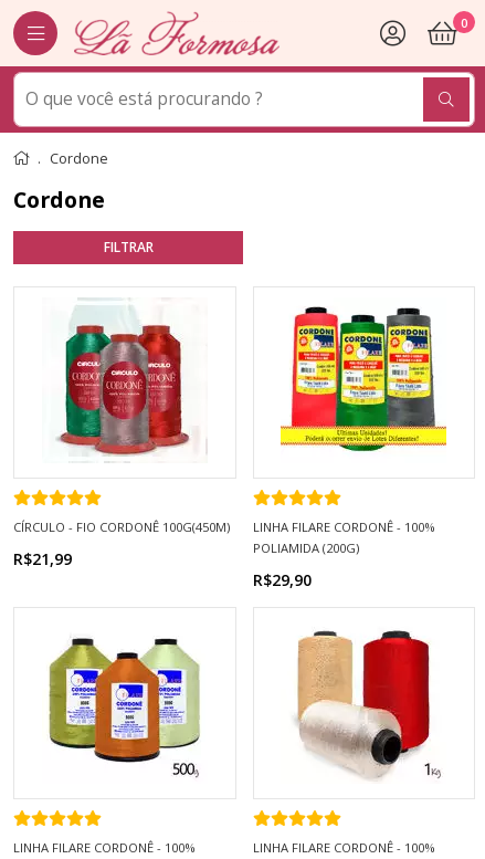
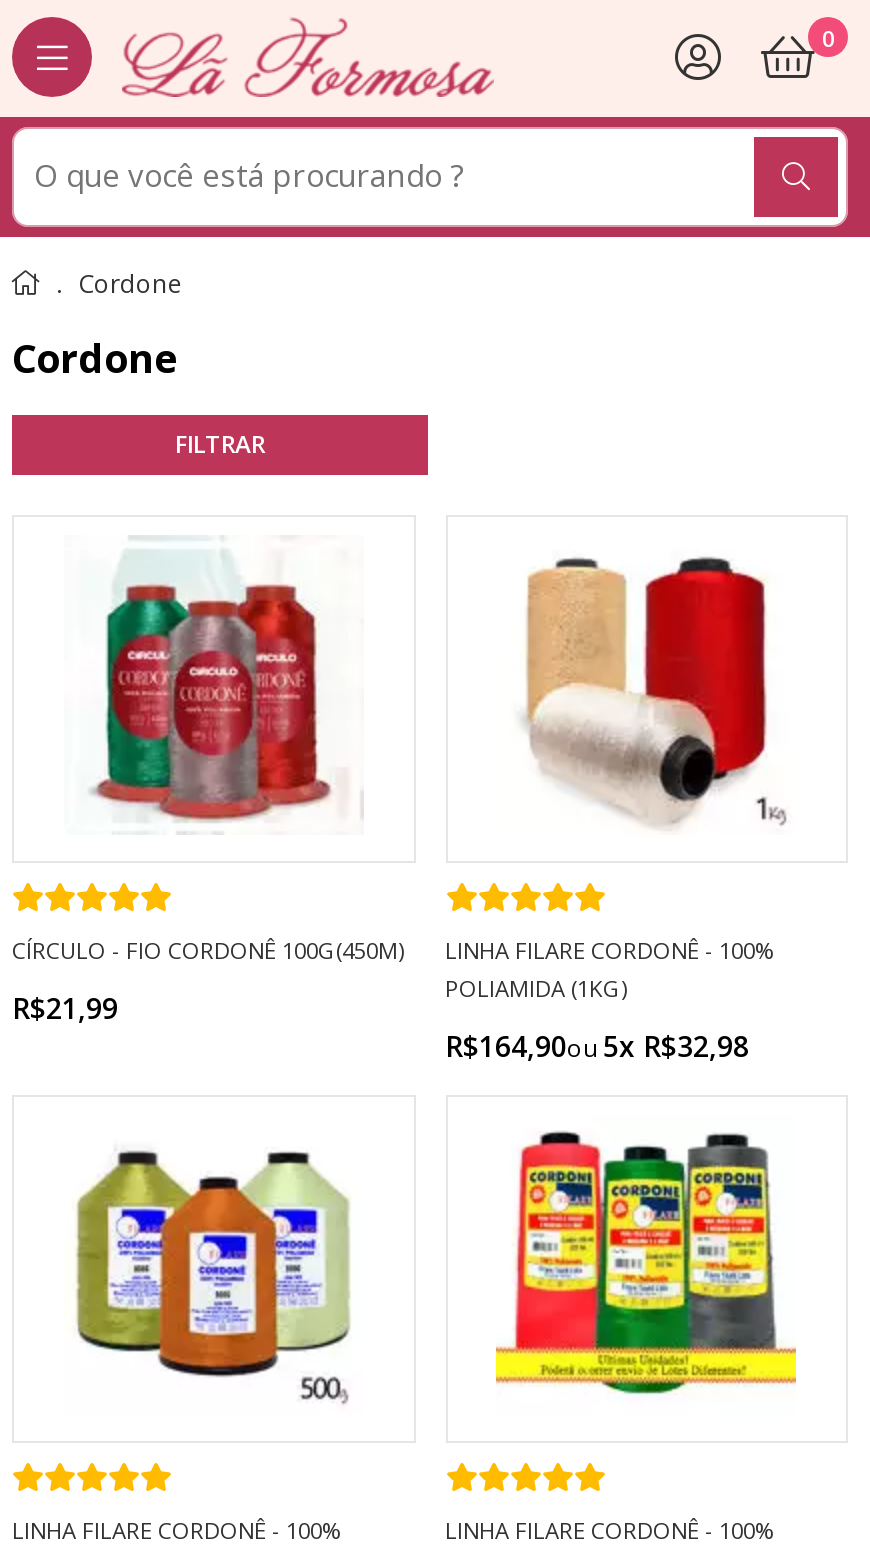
moved [280,306,447,459] -> [494,1129,798,1407]: [image]
[252,540,359,556] POLIAMIDA (200G) -> [445,973,627,1003] POLIAMIDA (1KG)
[252,570,311,591] R$29,90 -> [445,1027,749,1065] R$164,90 | 5x R$32,98
moved [281,627,446,781] -> [496,553,796,829]: [image]

